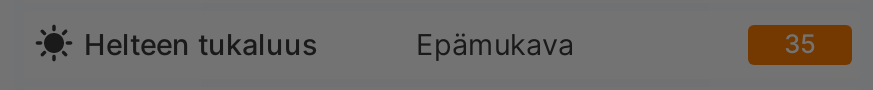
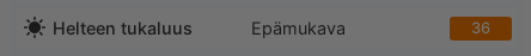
[784,28,816,58] 35 -> [471,19,490,36] 36

